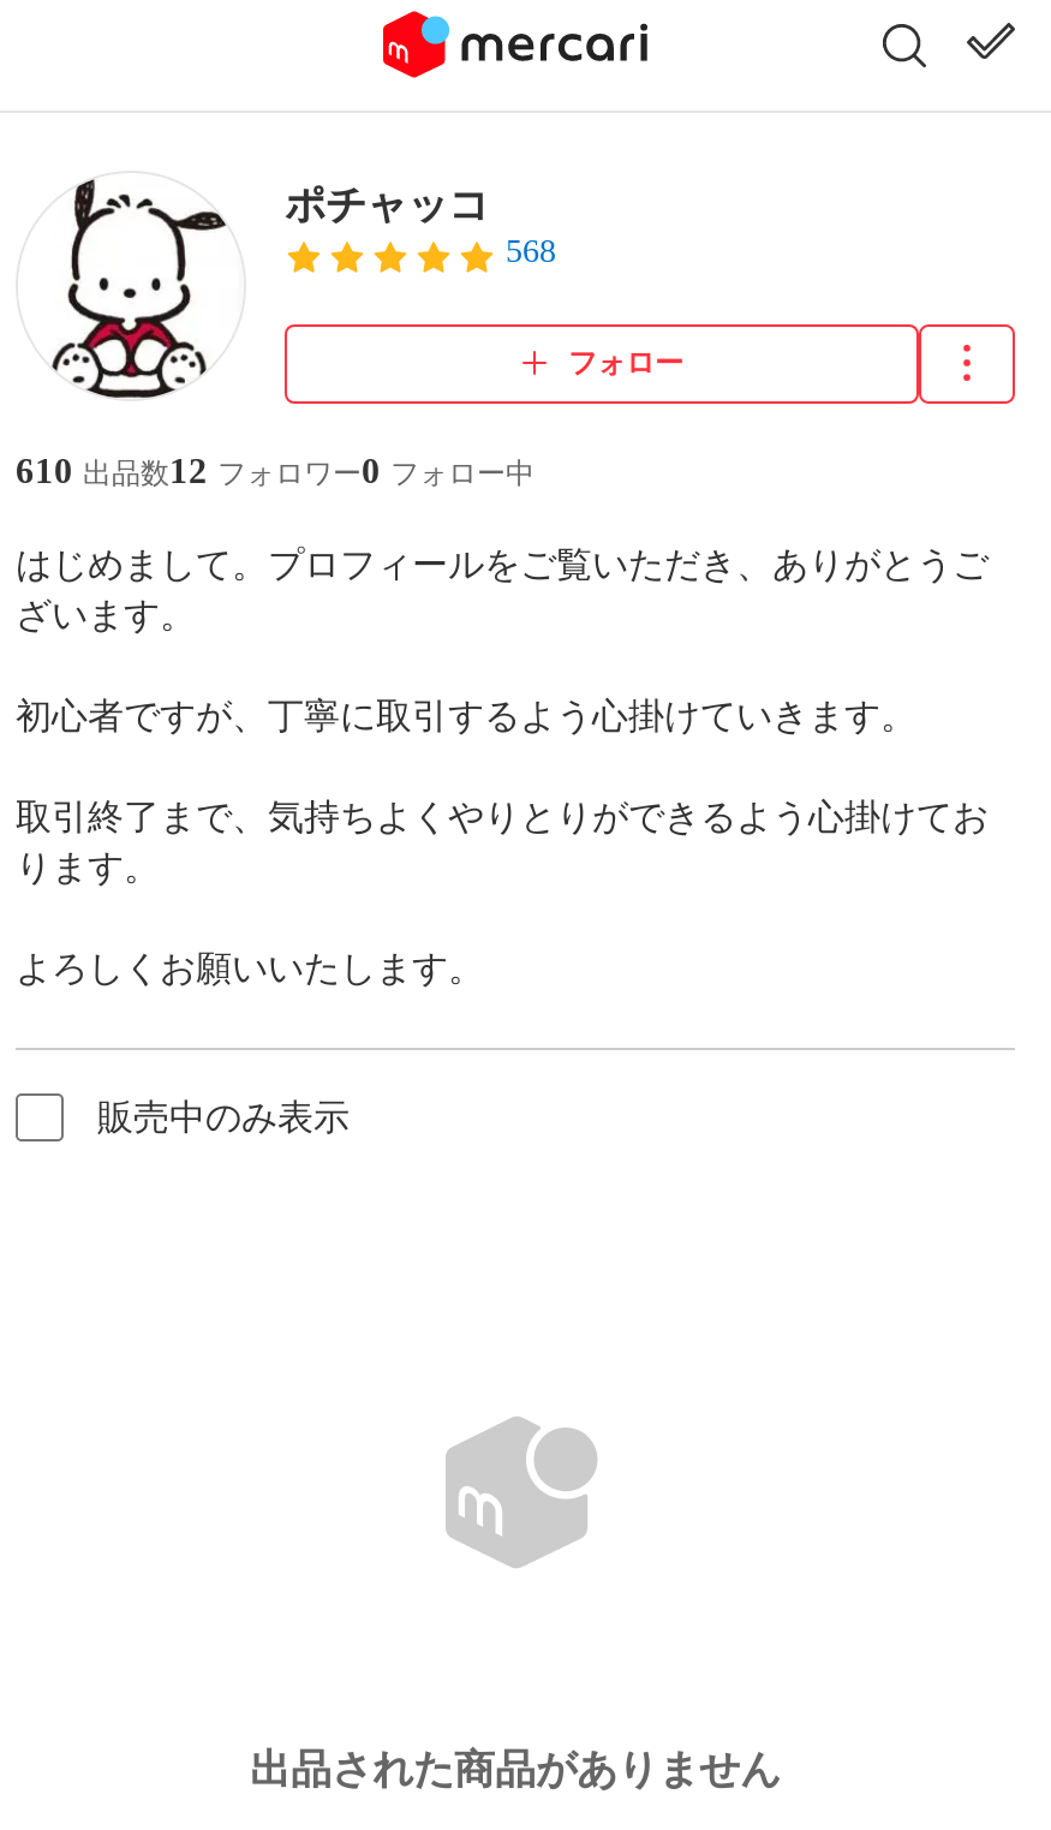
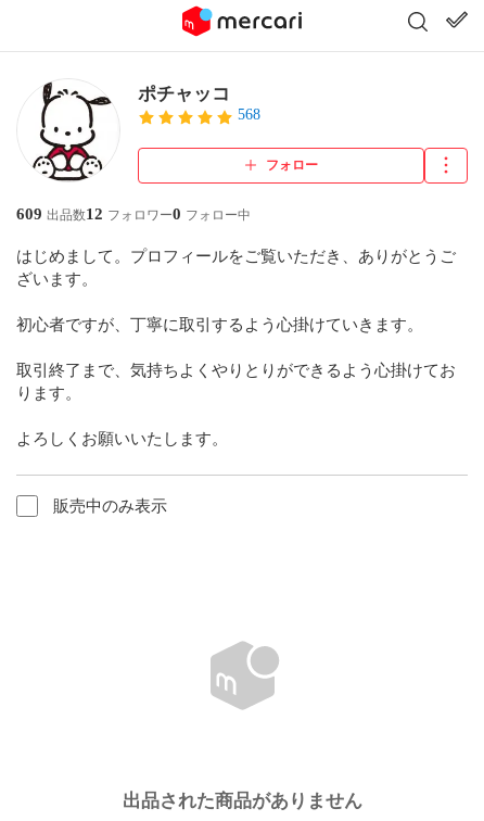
[16,452,535,490] 610 出品数12 フォロワー0 フォロー中 -> [16,205,251,223] 609 出品数12 フォロワー0 フォロー中

